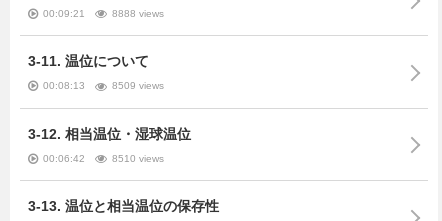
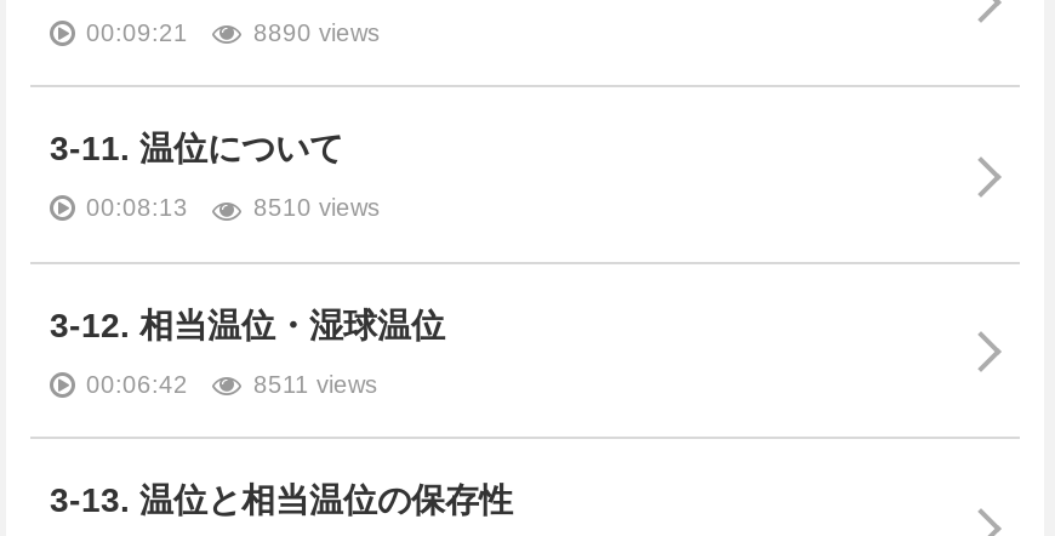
[112,8,164,19] 8888 views -> [253,19,380,46] 8890 views
[112,80,164,91] 8509 views -> [253,195,380,222] 8510 views
[112,153,164,164] 8510 views -> [253,370,377,397] 8511 views

